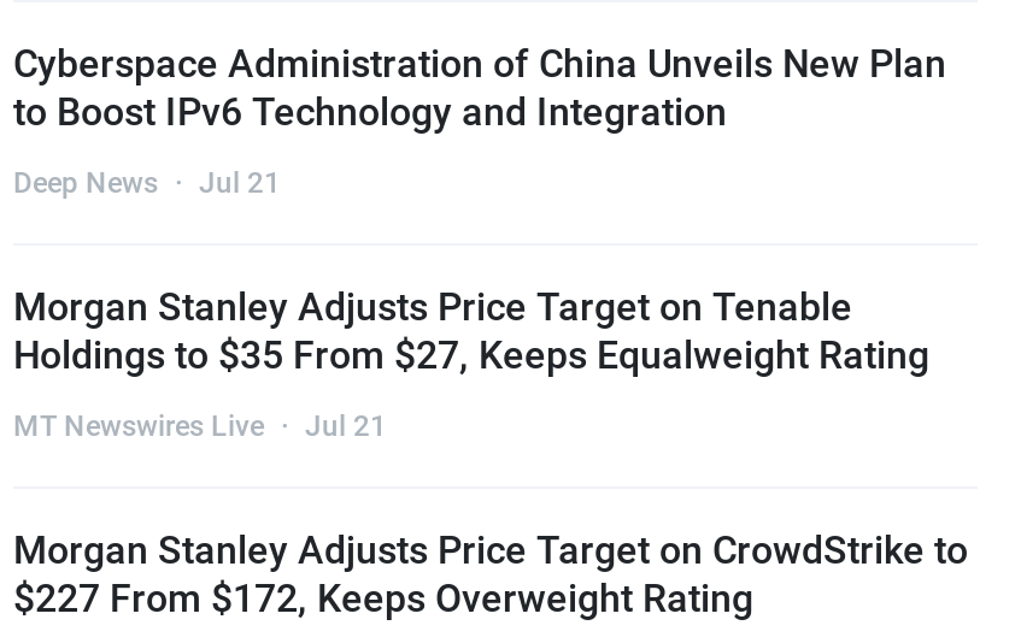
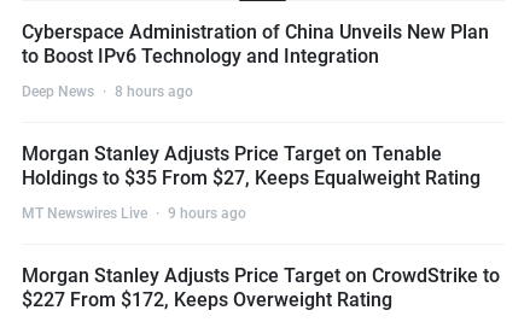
[13,165,281,199] Deep News · Jul 21 -> [22,83,193,100] Deep News · 8 hours ago
[13,409,387,442] MT Newswires Live · Jul 21 -> [22,205,246,222] MT Newswires Live · 9 hours ago

